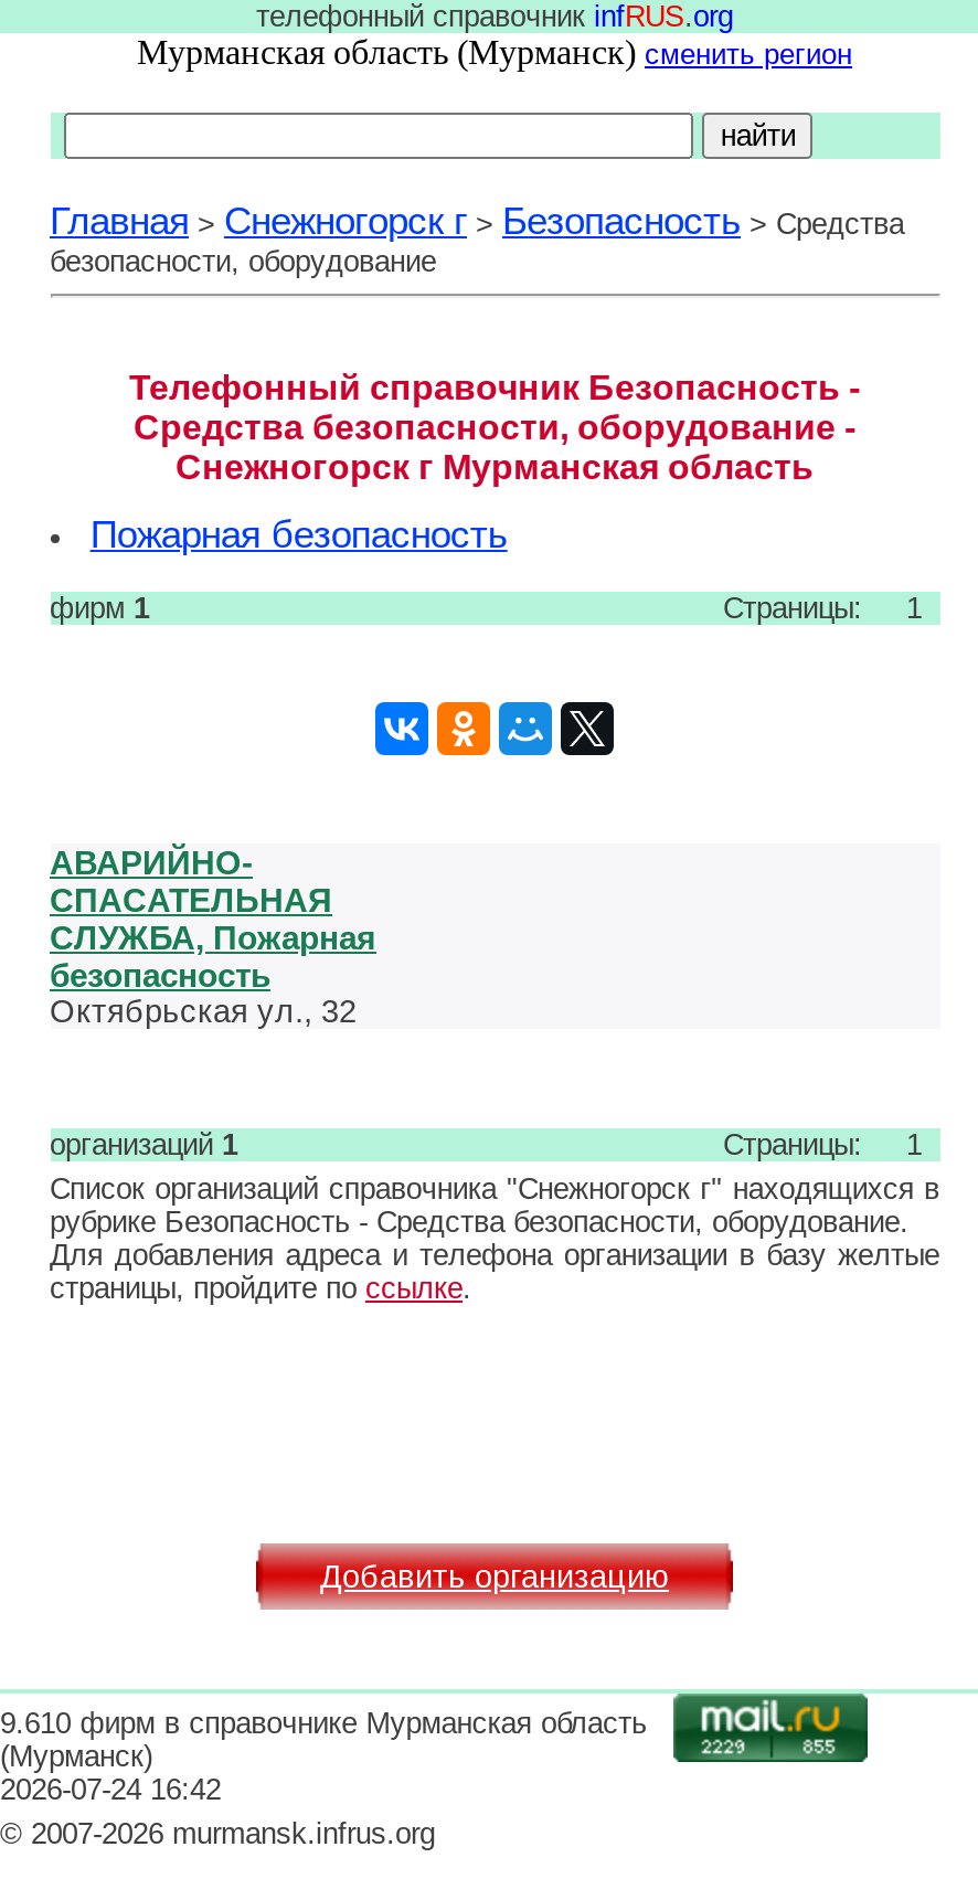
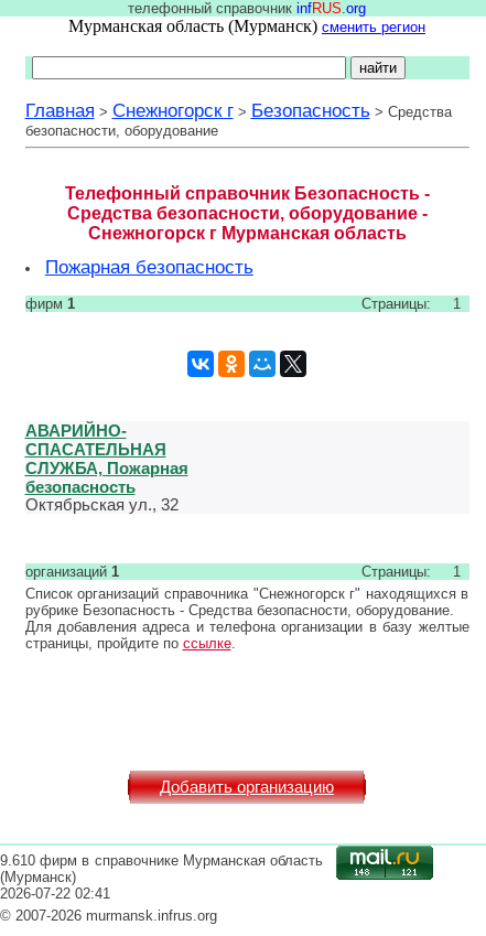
[0,1773,221,1806] 2026-07-24 16:42 -> [0,885,110,902] 2026-07-22 02:41

